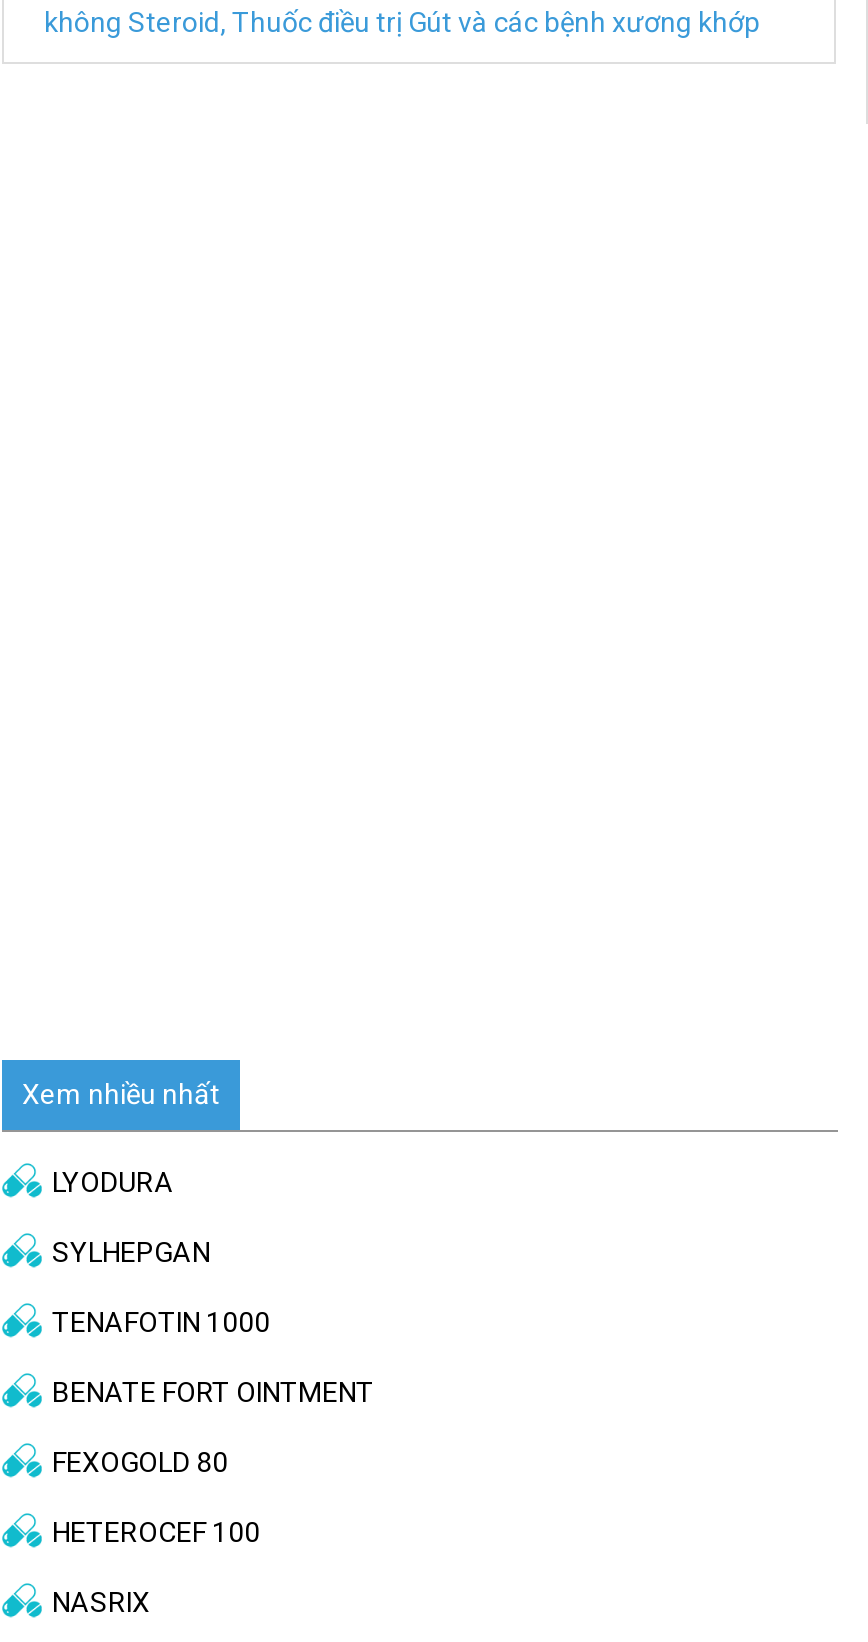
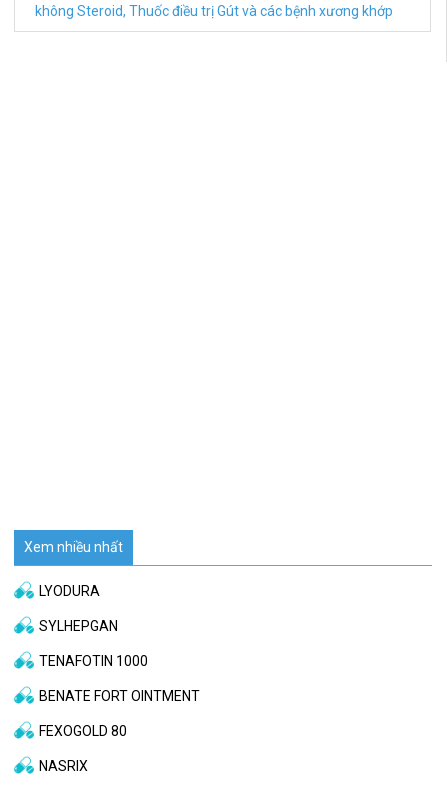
[52,1516,260,1548] HETEROCEF 100 -> none

